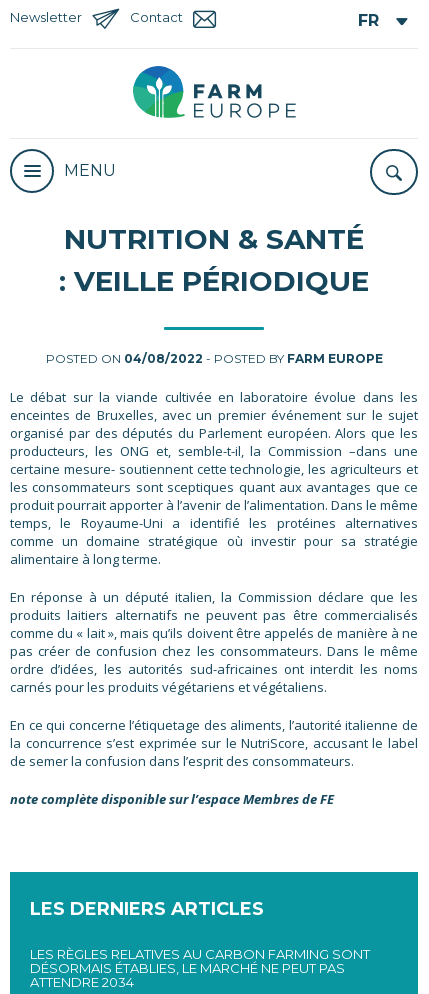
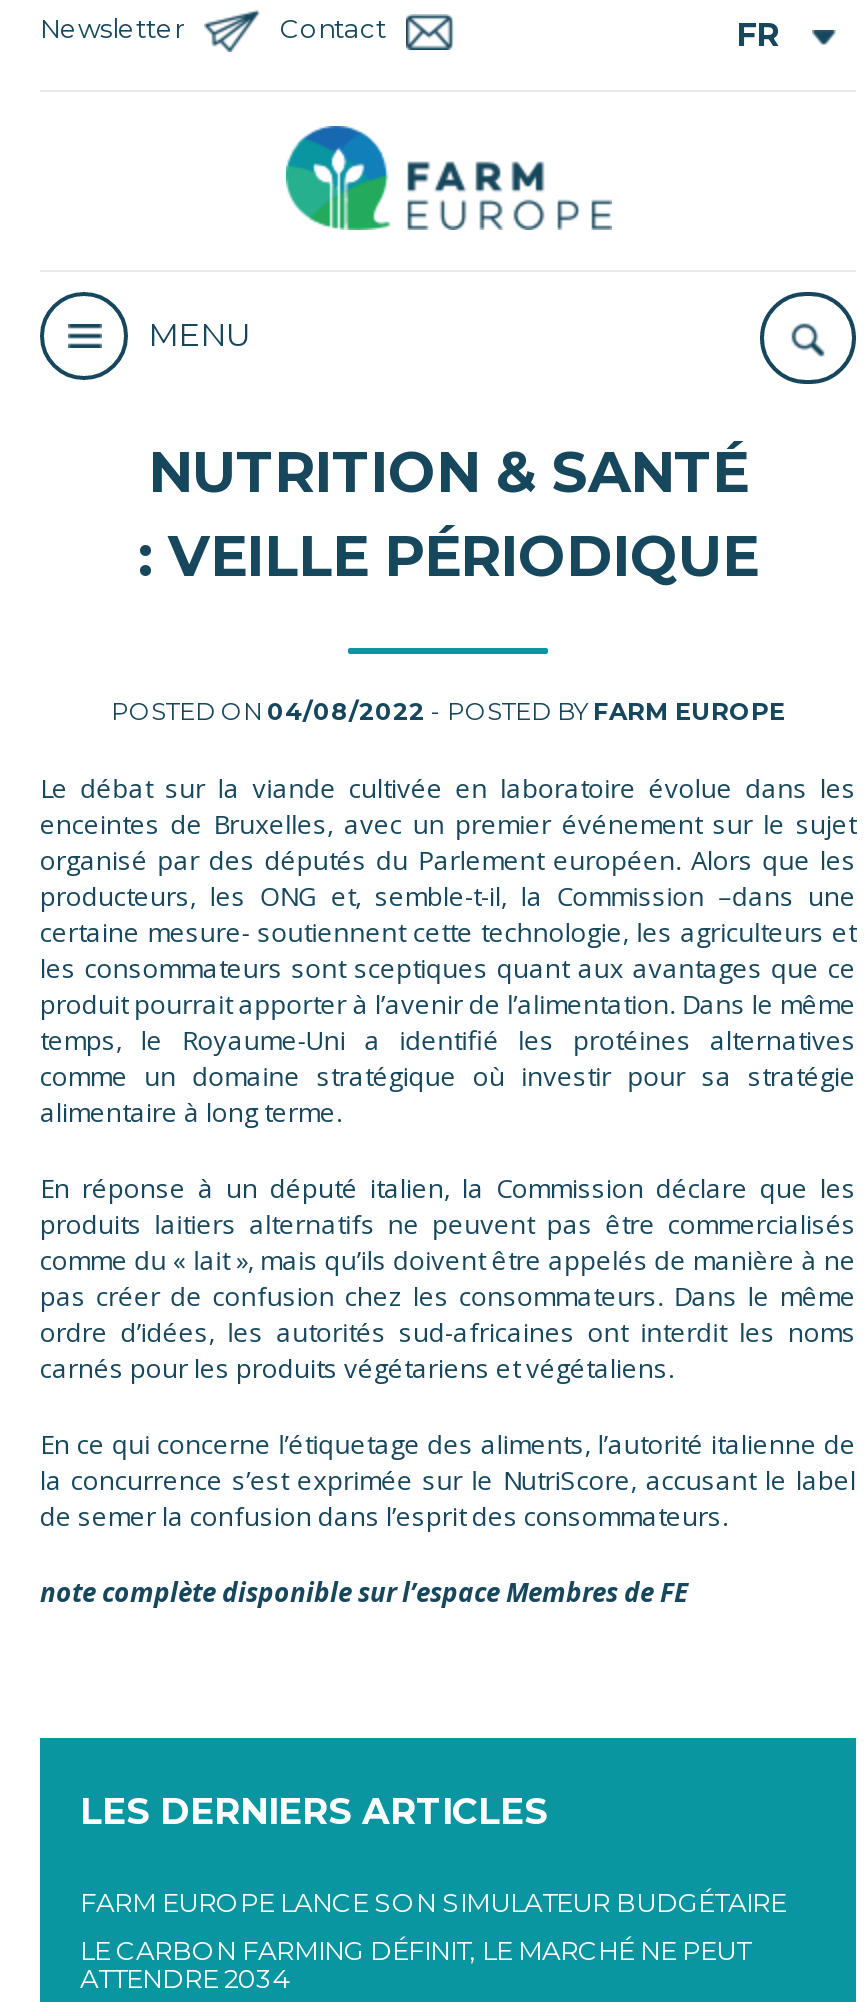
[30,946,370,976] LES RÈGLES RELATIVES AU CARBON FARMING SONT | DÉSORMAIS ÉTABLIES, LE MARCHÉ NE PEUT PAS -> [80,1886,786,1966] FARM EUROPE LANCE SON SIMULATEUR BUDGÉTAIRE | LE CARBON FARMING DÉFINIT, LE MARCHÉ NE PEUT

